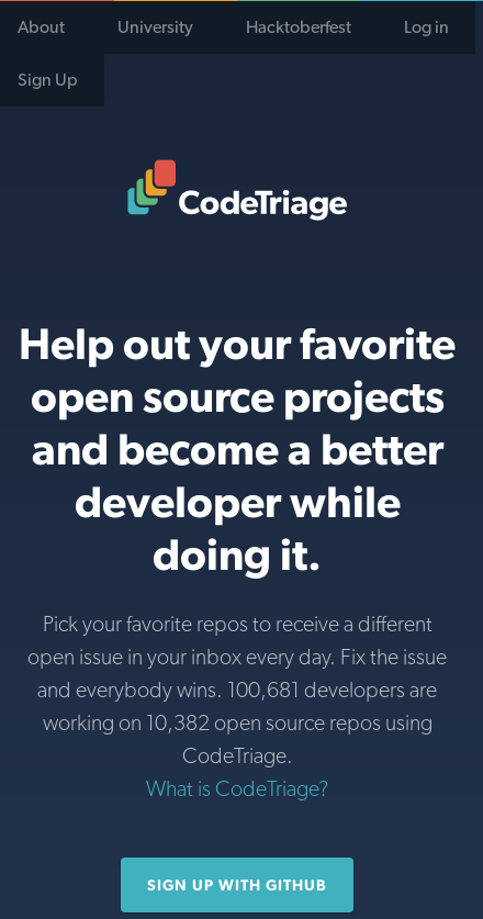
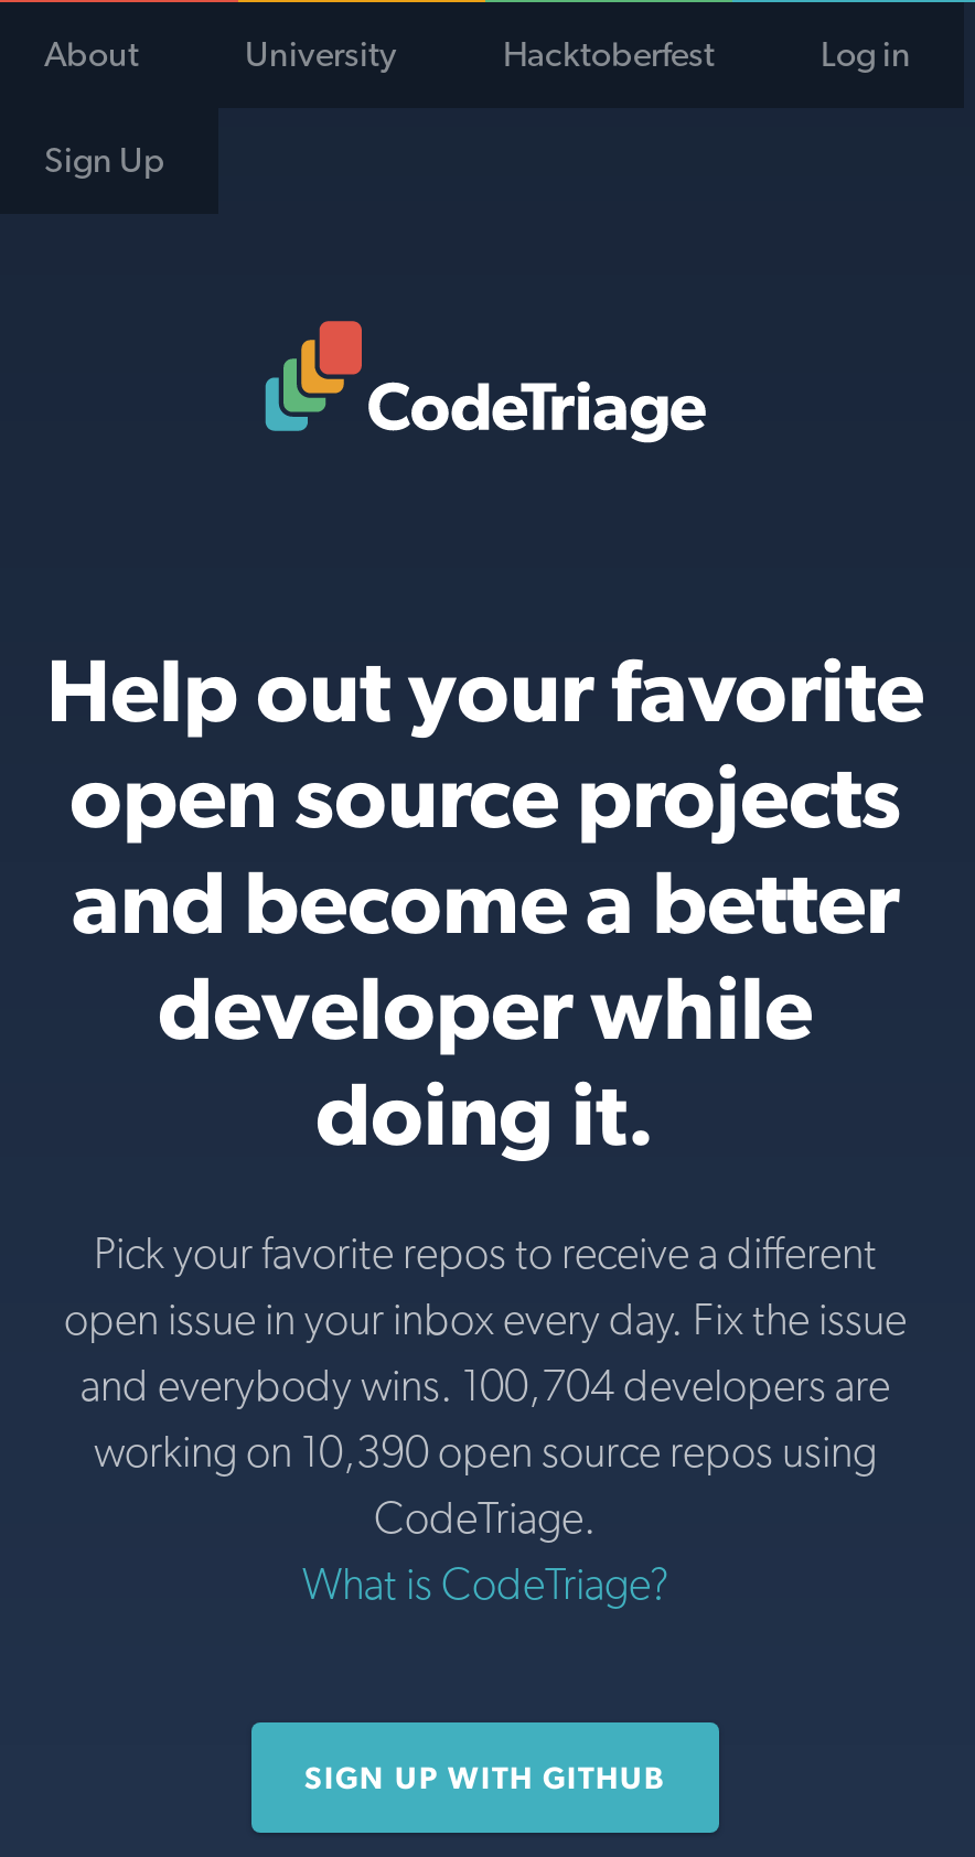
[37,676,437,703] and everybody wins. 100,681 developers are -> [81,1359,890,1411] and everybody wins. 100,704 developers are
[42,709,432,736] working on 10,382 open source repos using -> [94,1425,877,1478] working on 10,390 open source repos using

